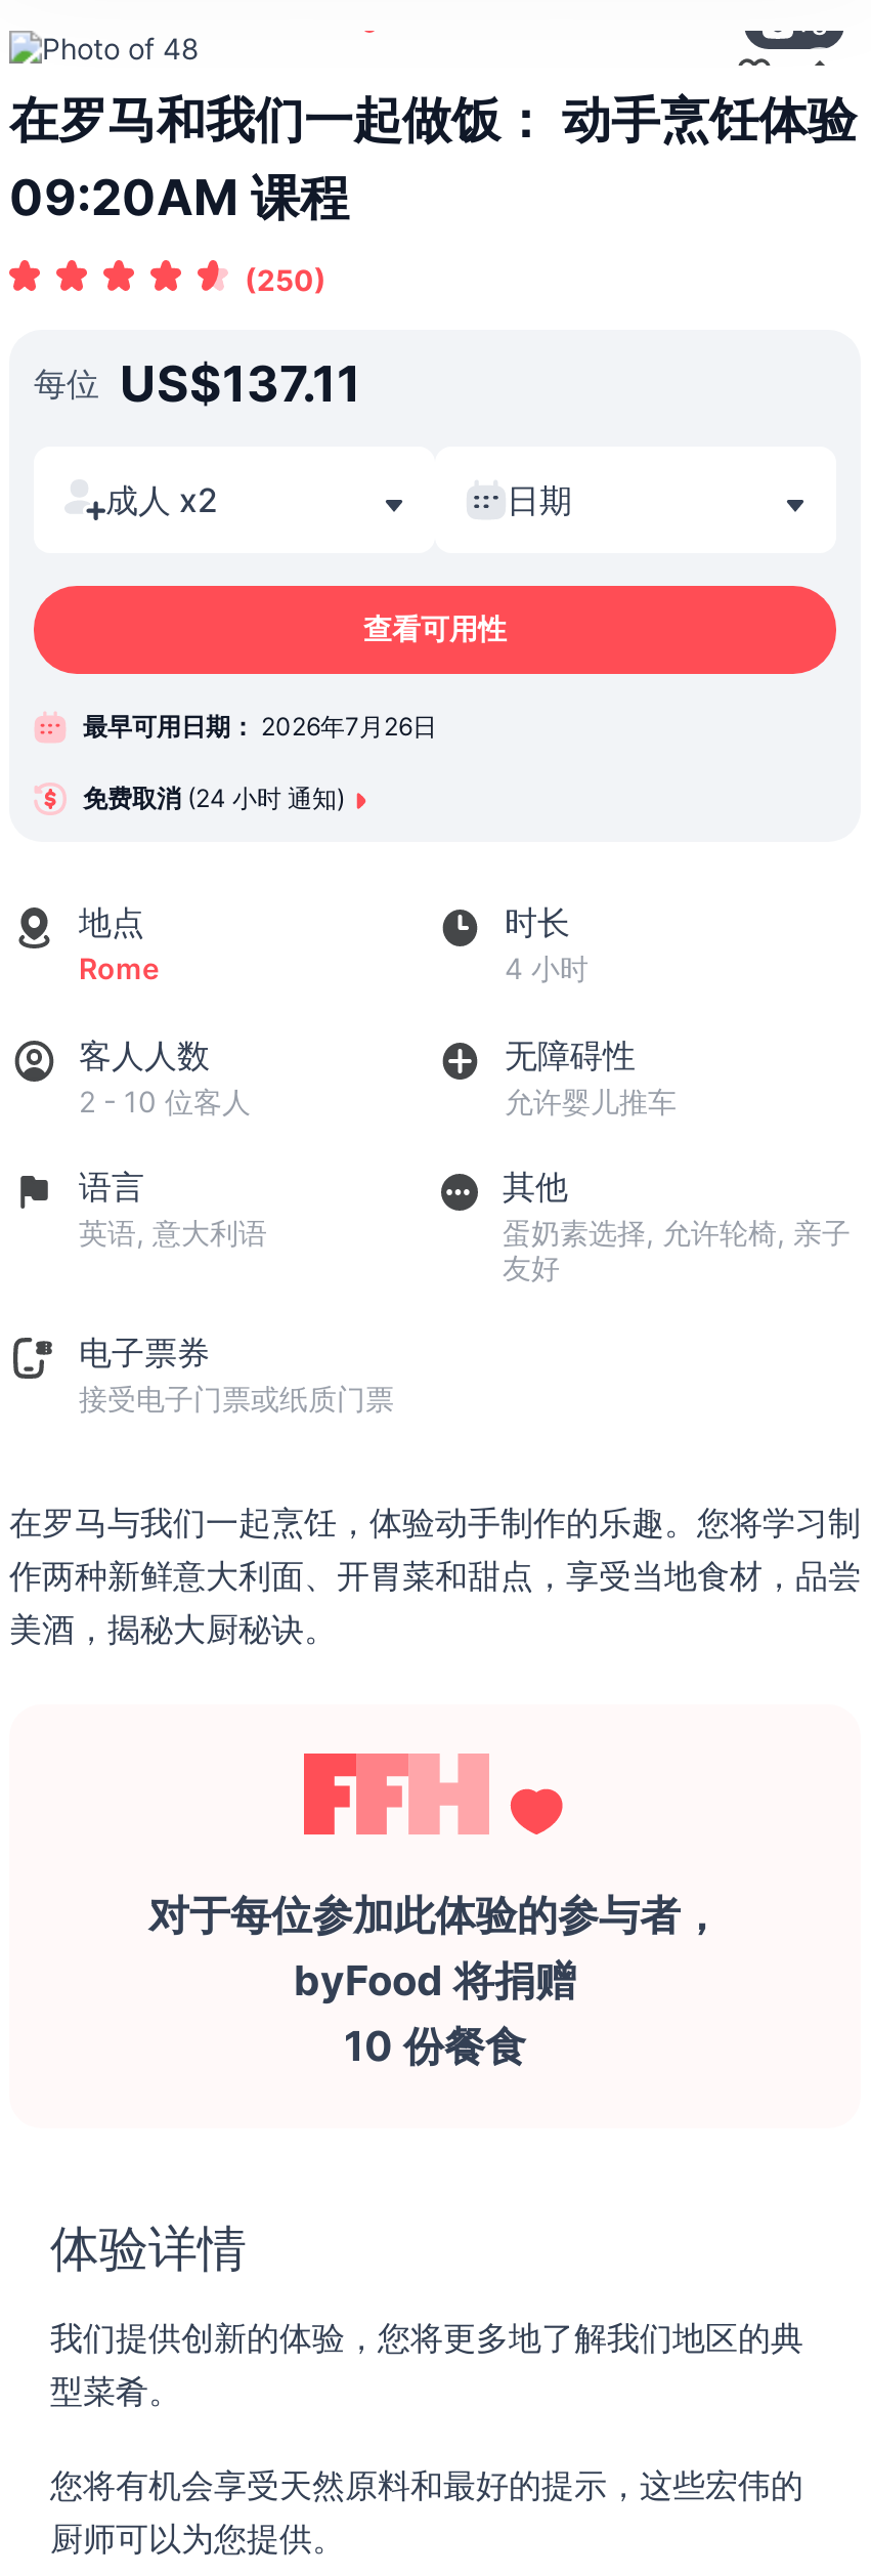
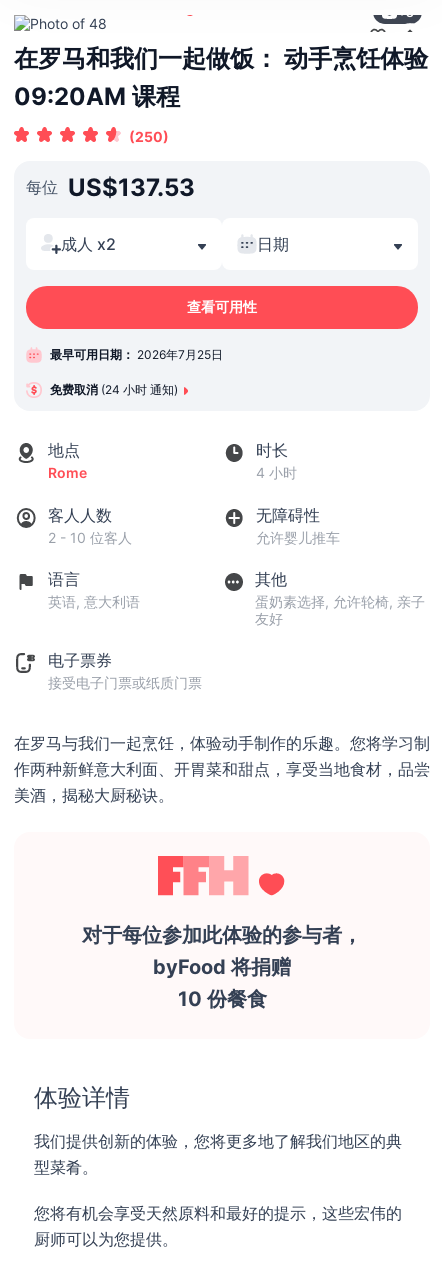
[34,354,361,414] 每位US$137.11 -> [26,173,195,202] 每位US$137.53
[83,711,437,742] 最早可用日期： 2026年7月26日 -> [50,347,223,362] 最早可用日期： 2026年7月25日

